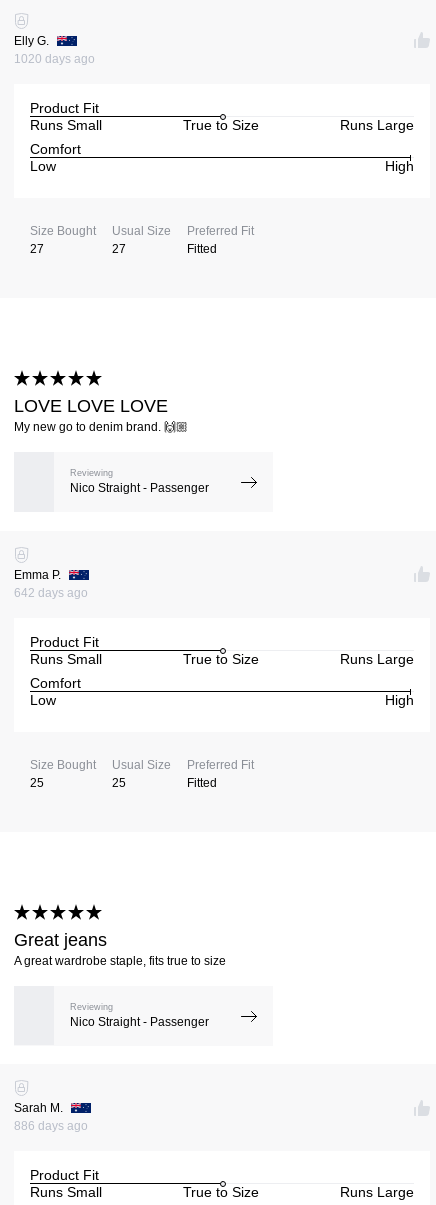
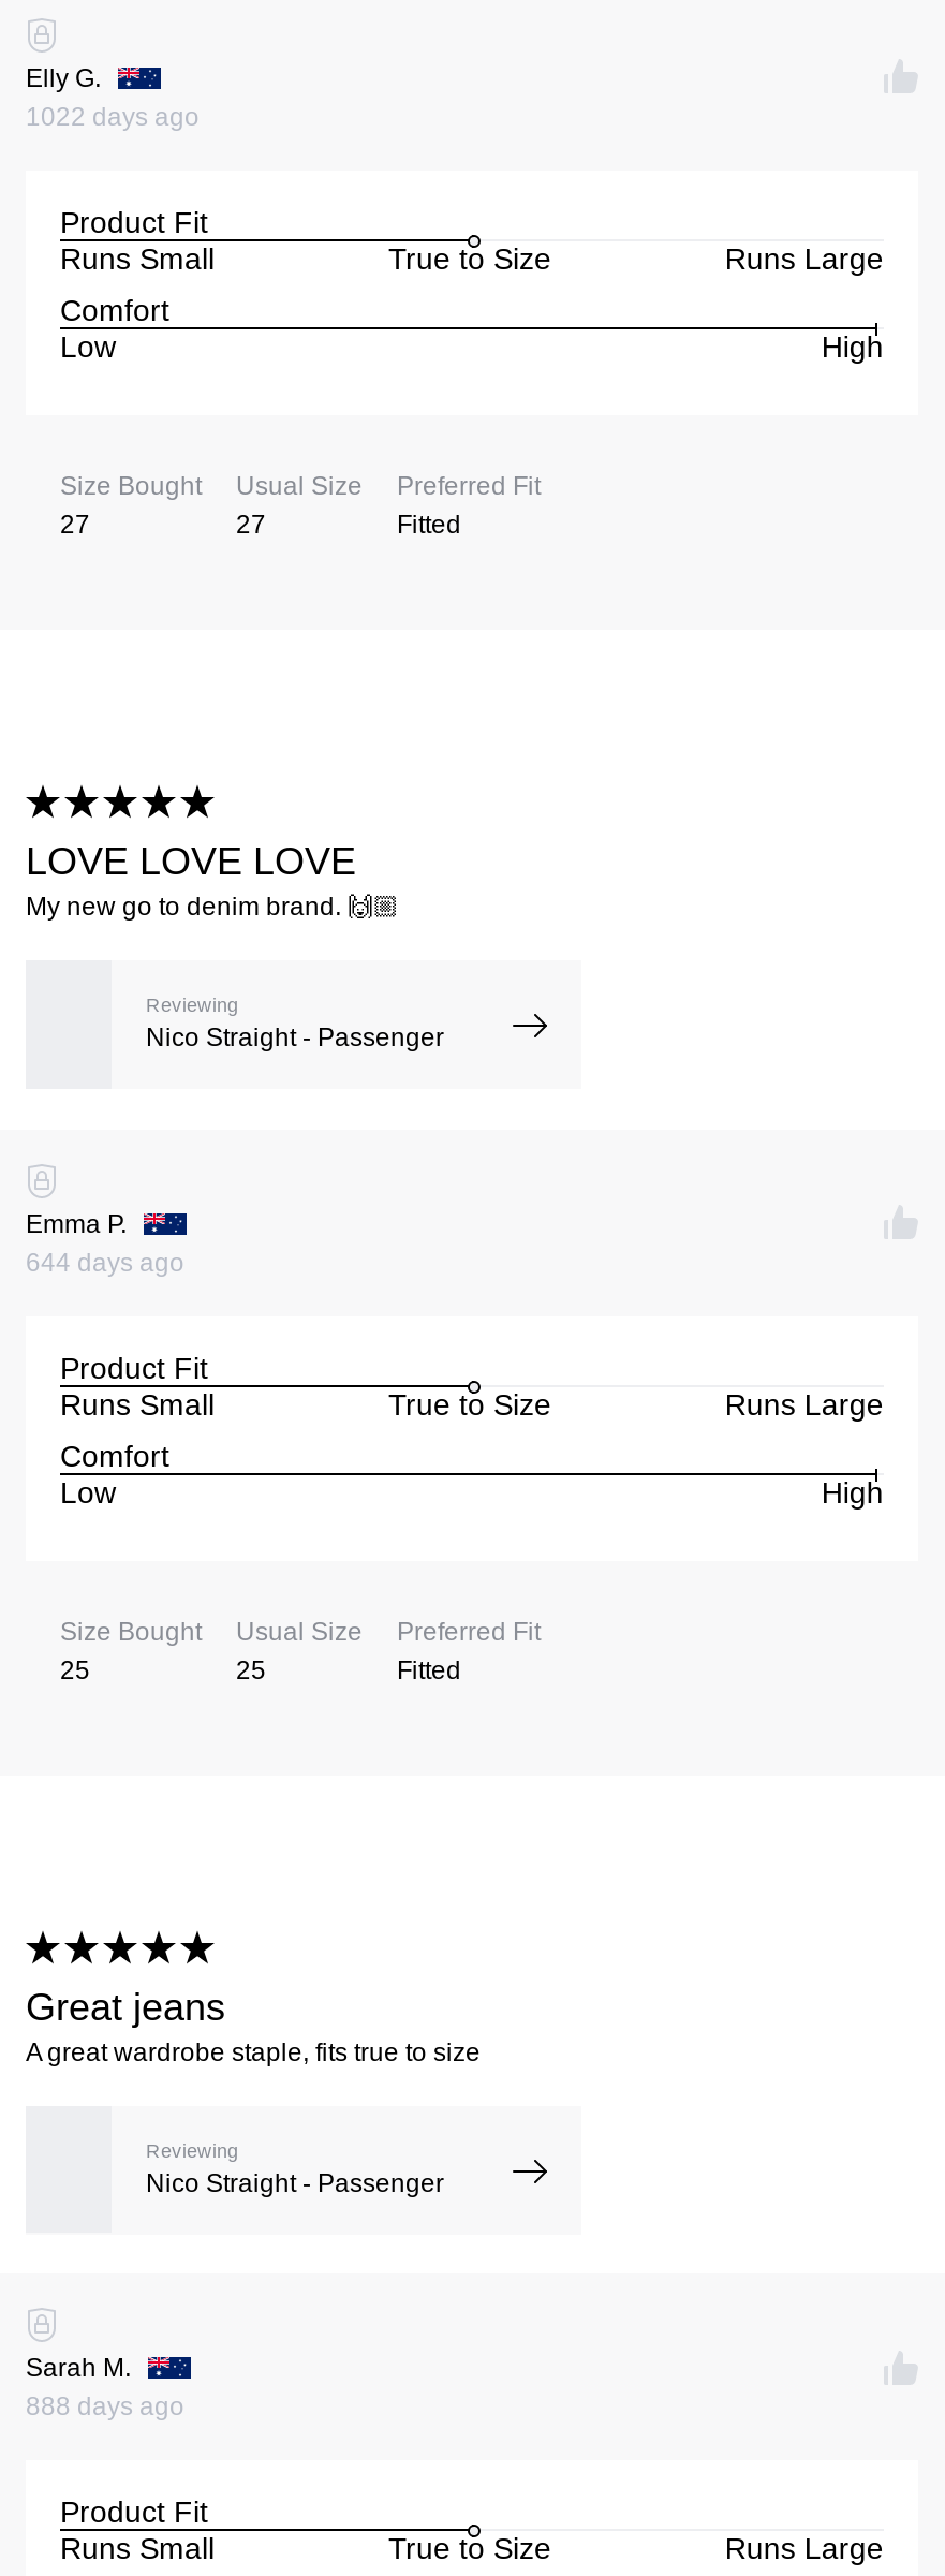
[14,52,95,66] 1020 days ago -> [26,101,200,131] 1022 days ago
[14,585,88,599] 642 days ago -> [26,1247,184,1277] 644 days ago
[14,1119,88,1133] 886 days ago -> [26,2393,184,2423] 888 days ago

